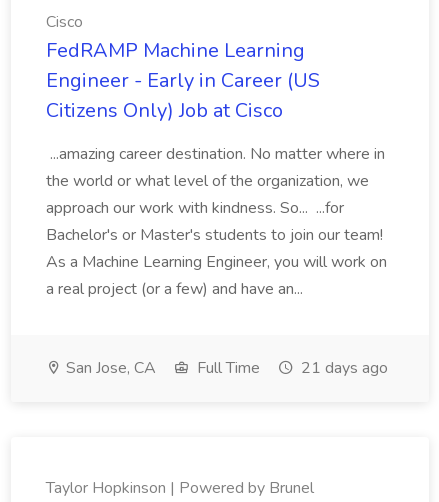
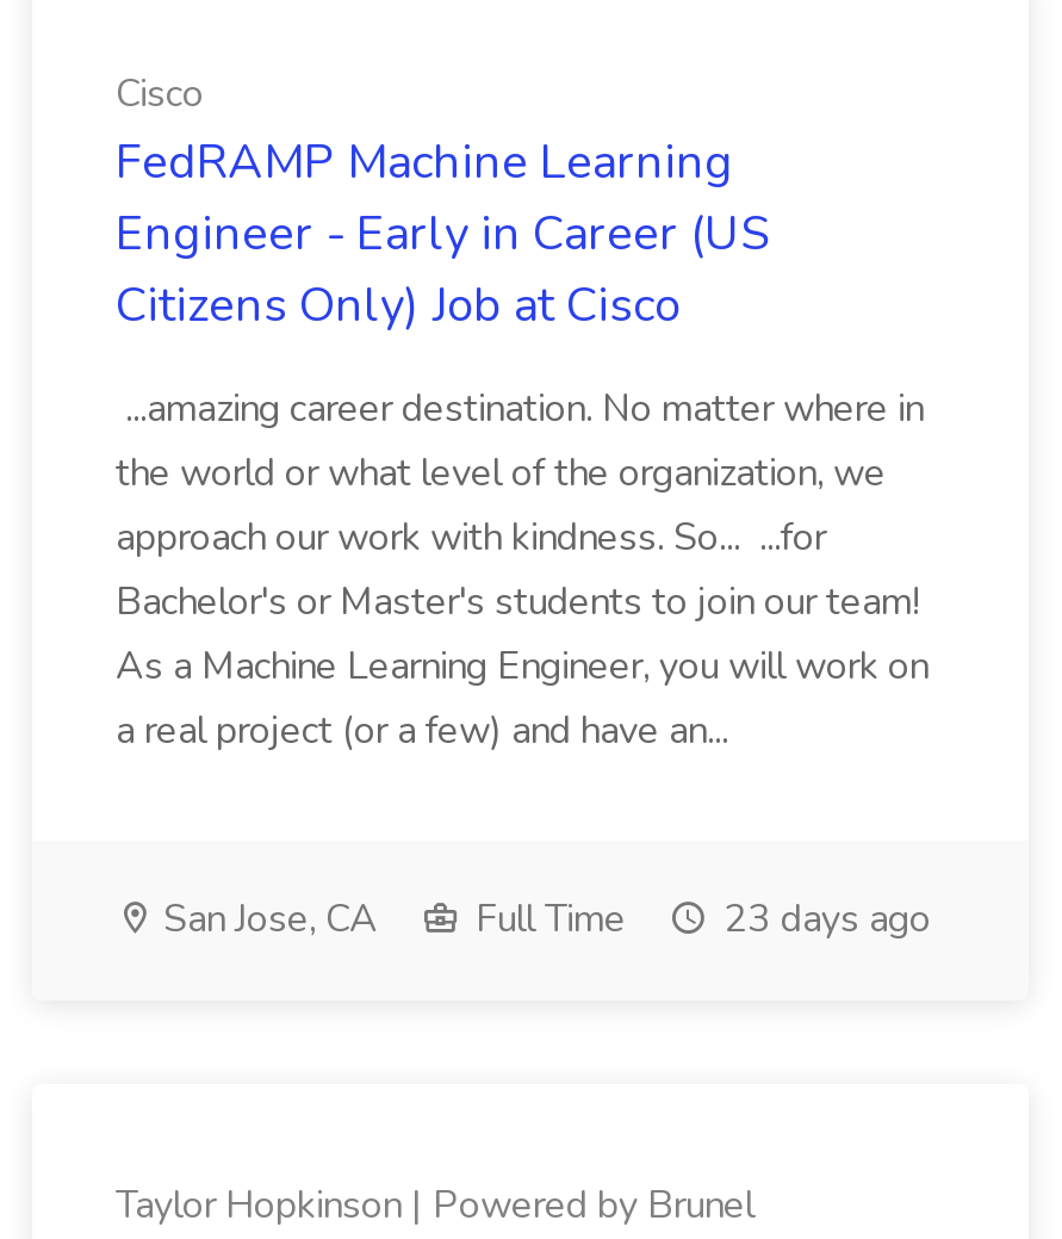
[62,357,388,379] San Jose, CA Full Time 21 days ago -> [154,893,931,946] San Jose, CA Full Time 23 days ago

